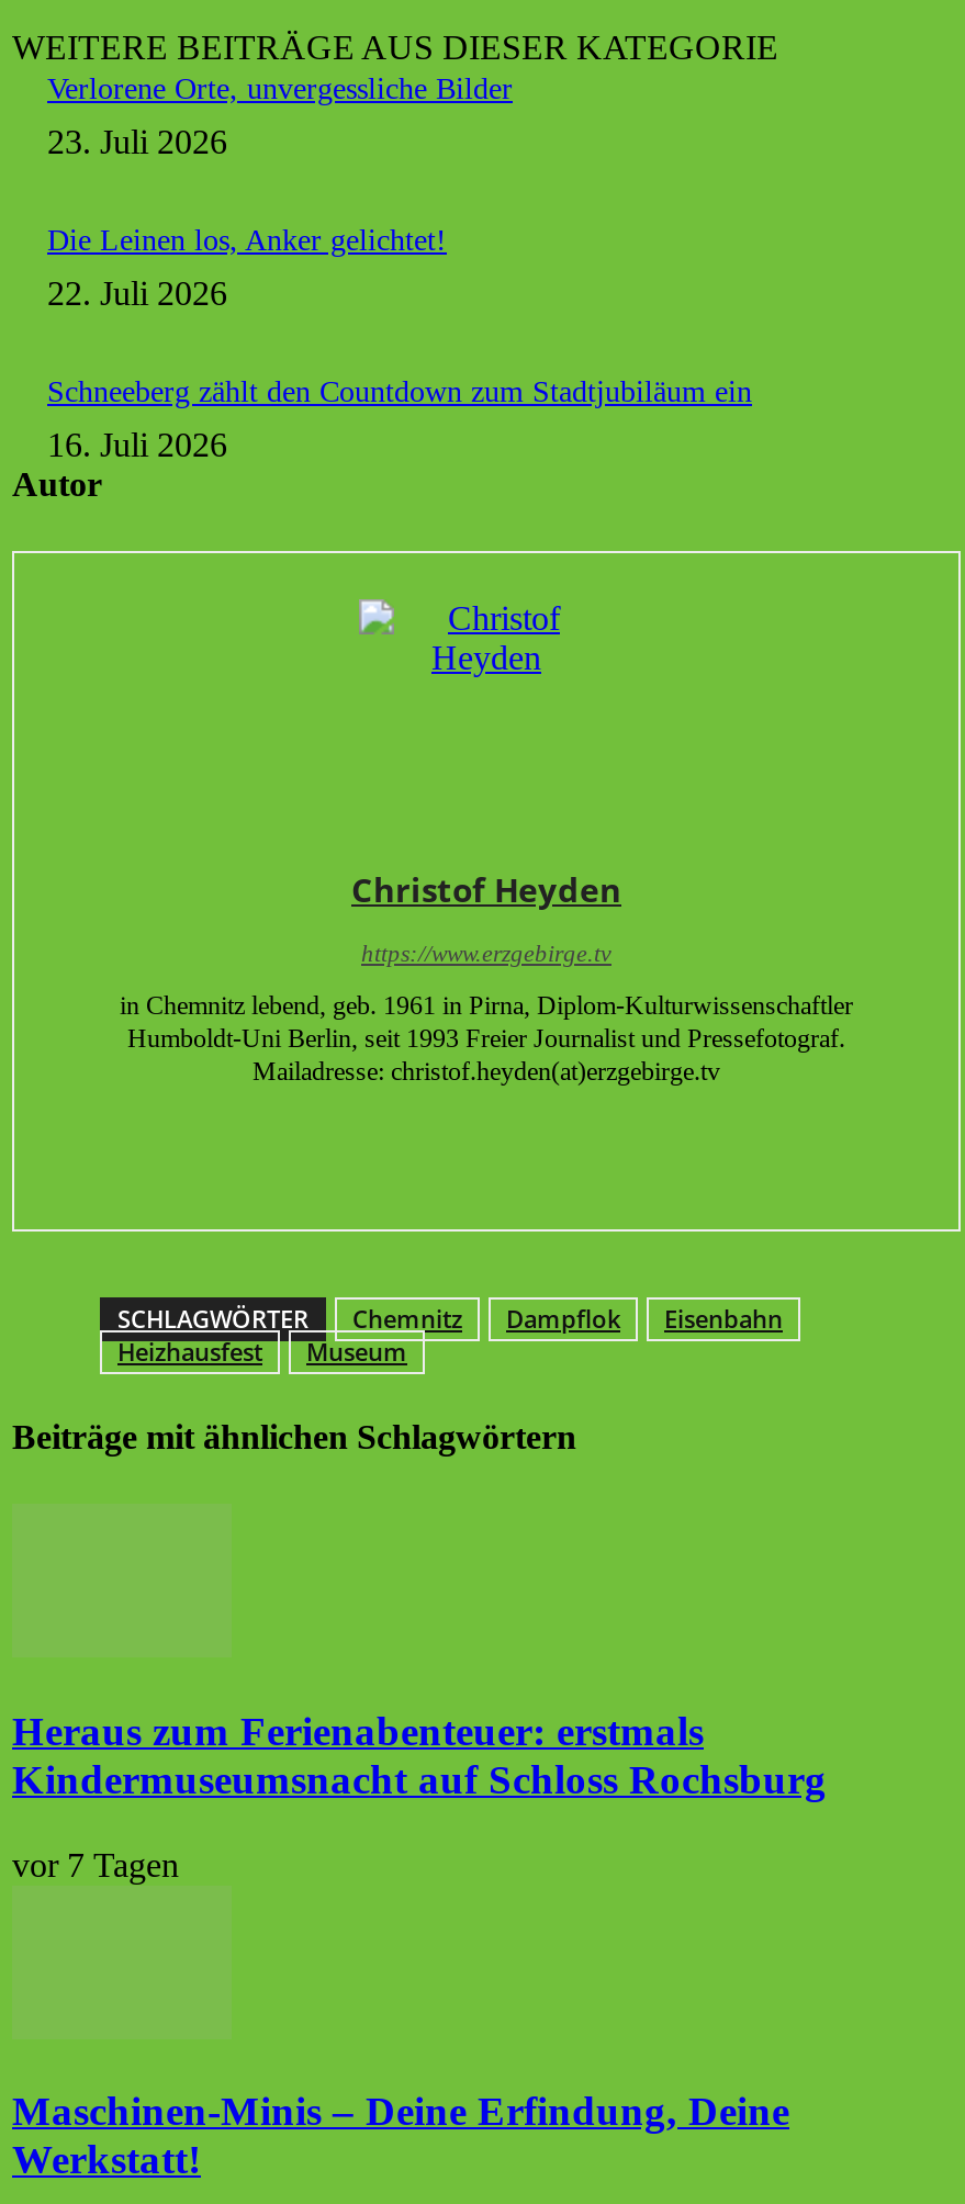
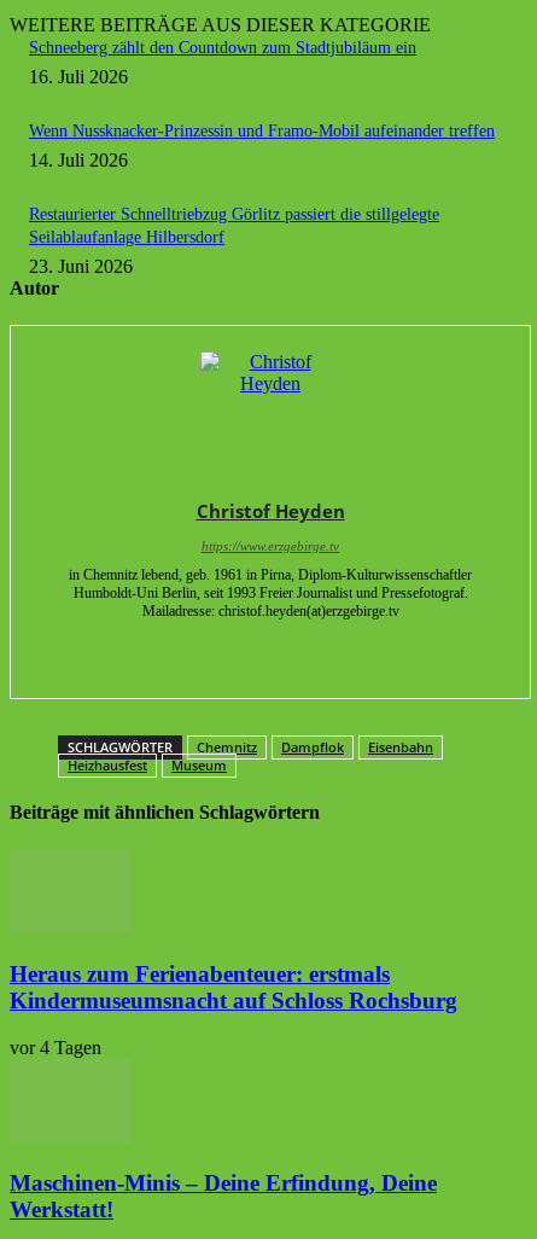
[47,71,513,311] Verlorene Orte, unvergessliche Bilder | 23. Juli 2026 | Die Leinen los, Anker gelichtet! | 22. Juli 2026 -> none
moved [47,374,752,462] -> [29,38,416,86]: Schneeberg zählt den Countdown zum Stadtjubiläum ein | 16. Juli 2026
none -> [29,121,495,276] Wenn Nussknacker-Prinzessin und Framo-Mobil aufeinander treffen | 14. Juli 2026 | Restaurierter Schnelltriebzug Görlitz passiert die stillgelegte | Seilablaufanlage Hilbersdorf | 23. Juni 2026
[12,1846,179,1883] vor 7 Tagen -> [10,1037,101,1057] vor 4 Tagen

